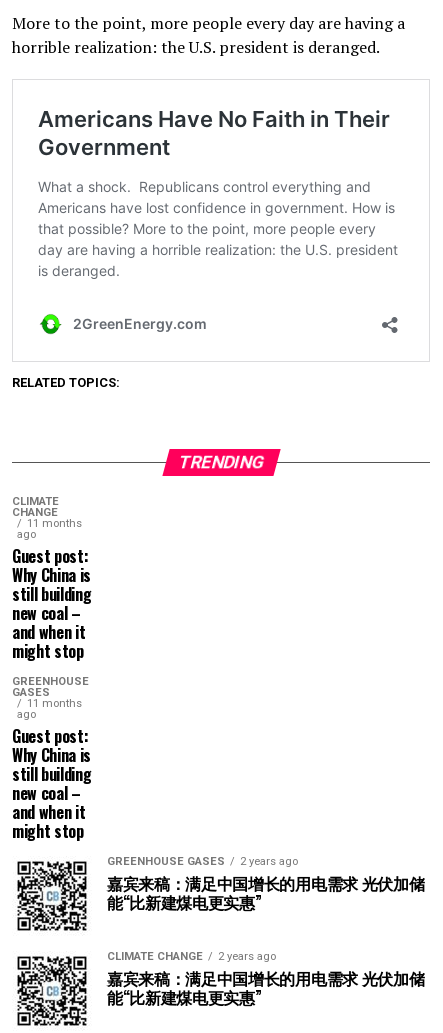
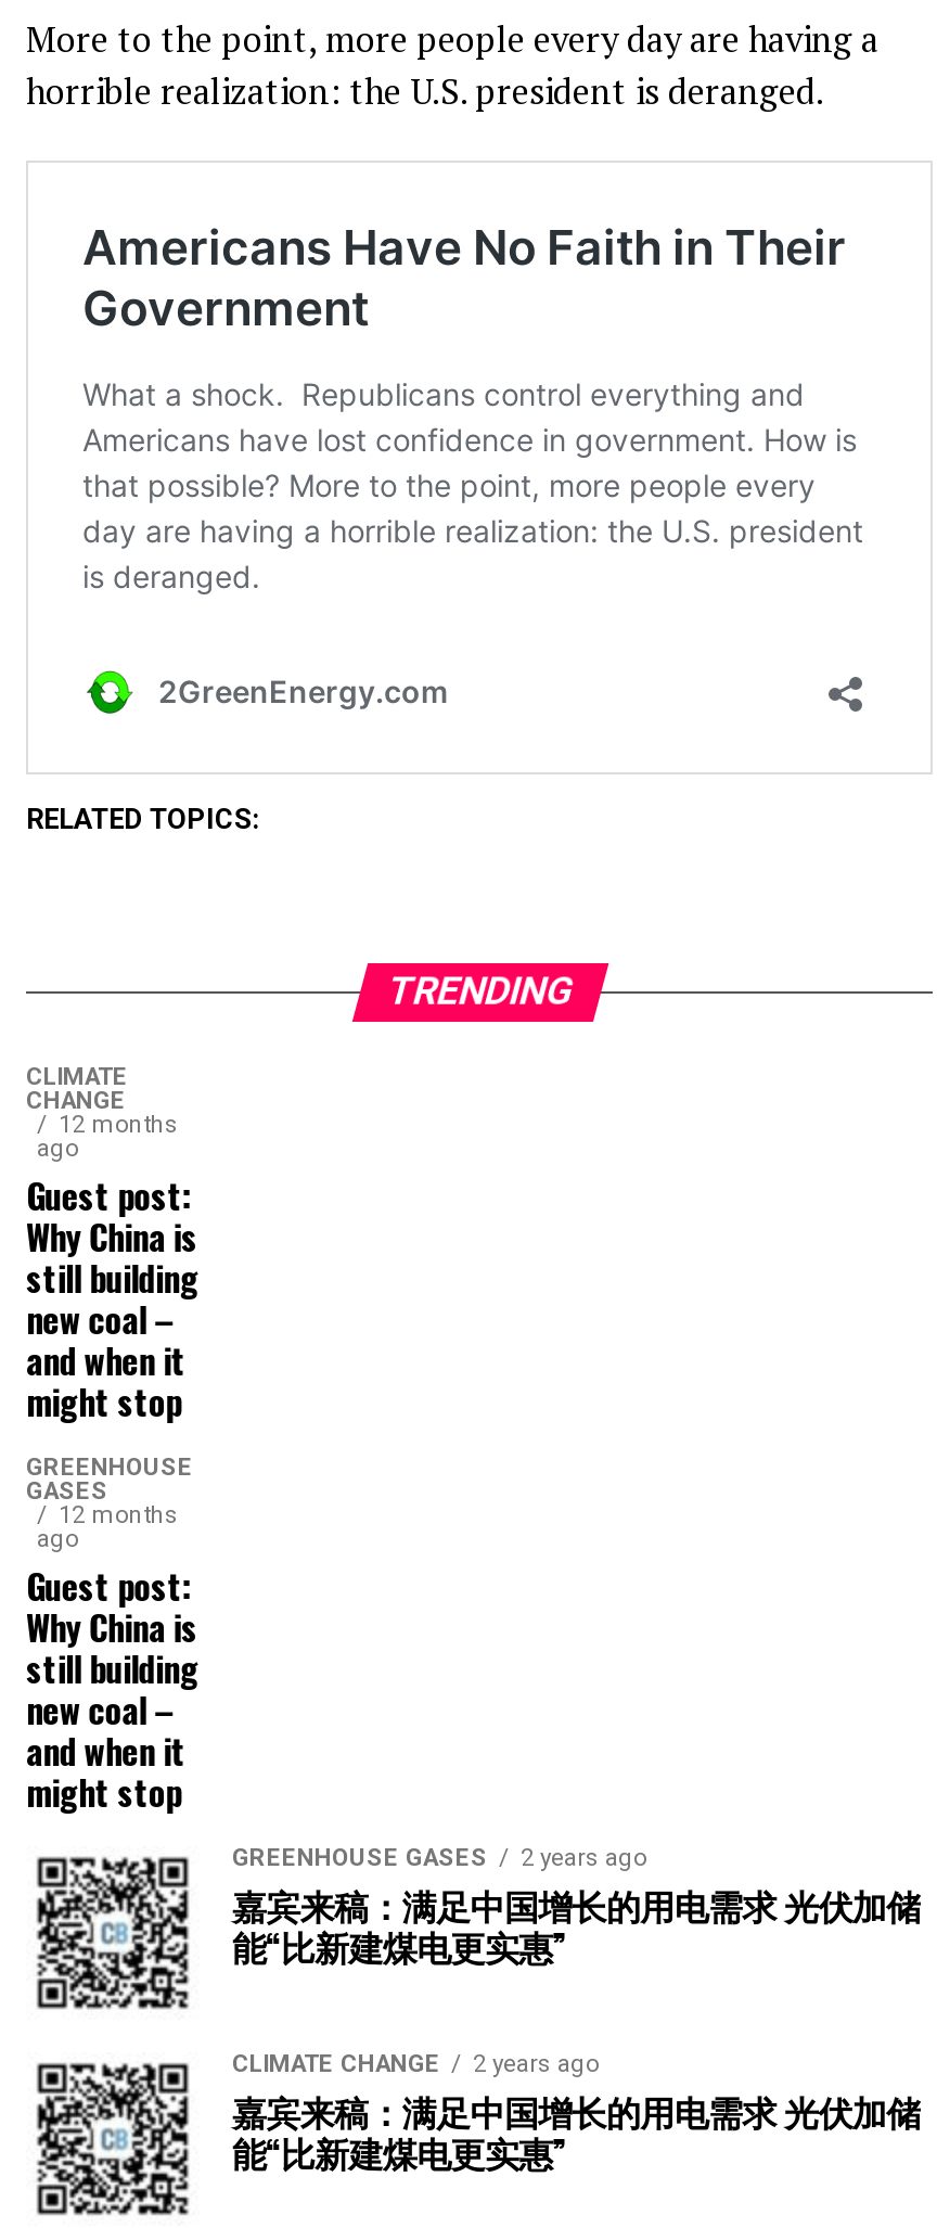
[27,517,82,530] 11 months -> [59,1111,178,1139] 12 months
[27,697,82,710] 11 months -> [59,1501,178,1529] 12 months

